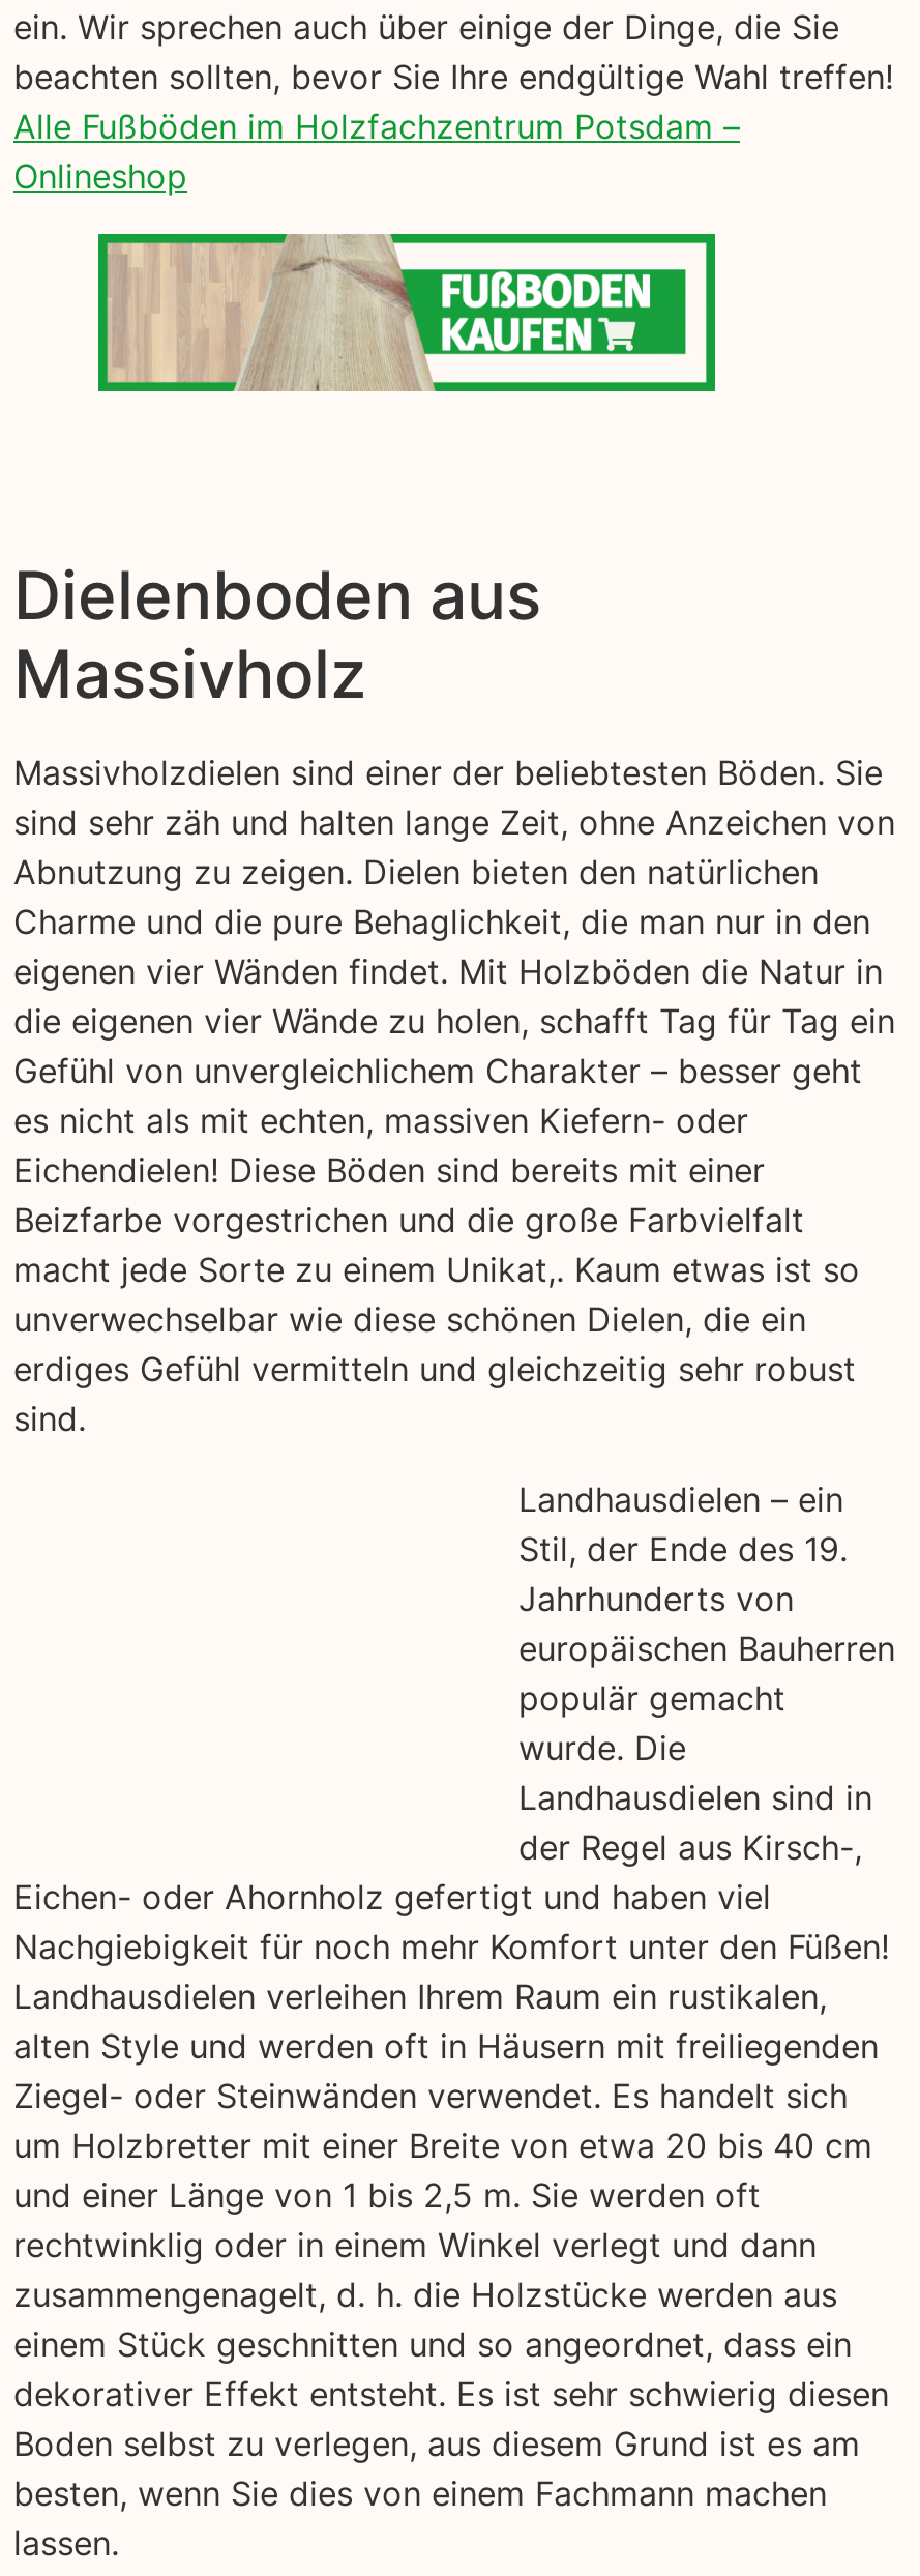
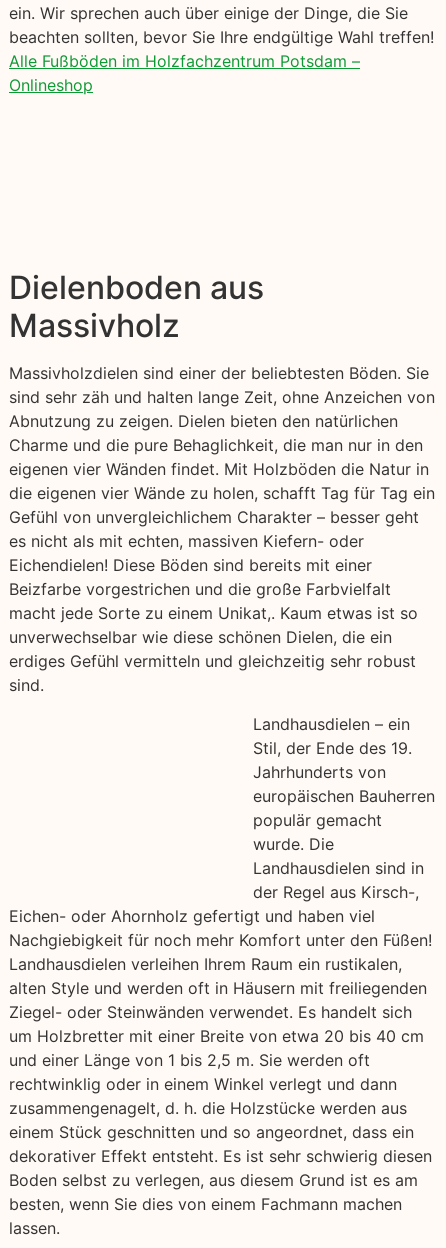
[96,232,717,393] [image] -> none

